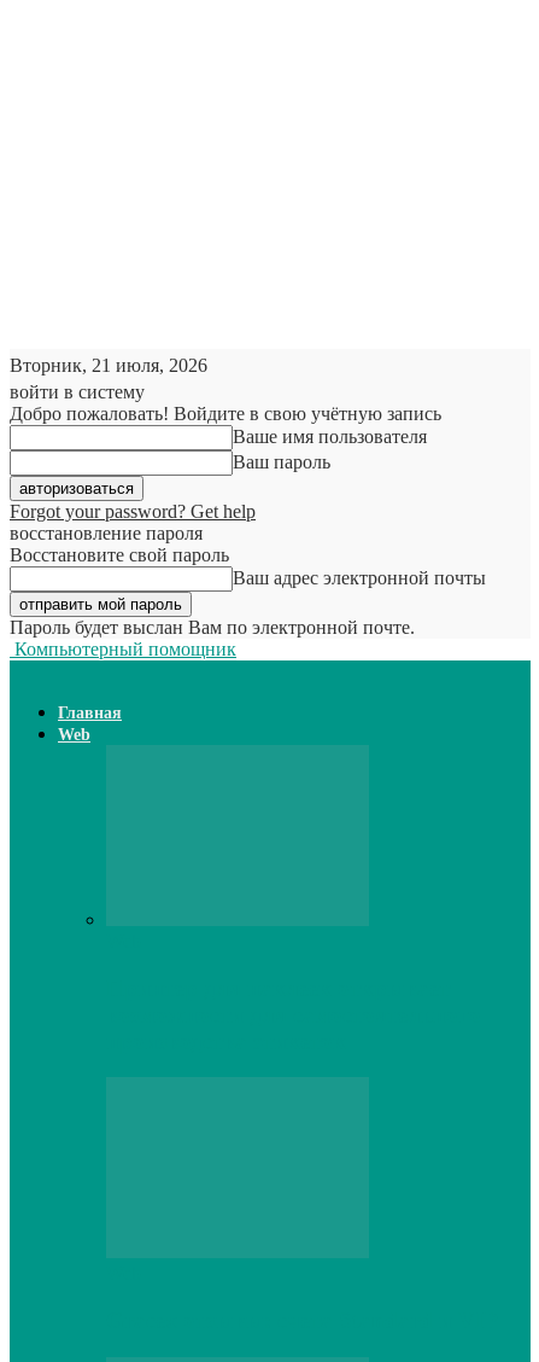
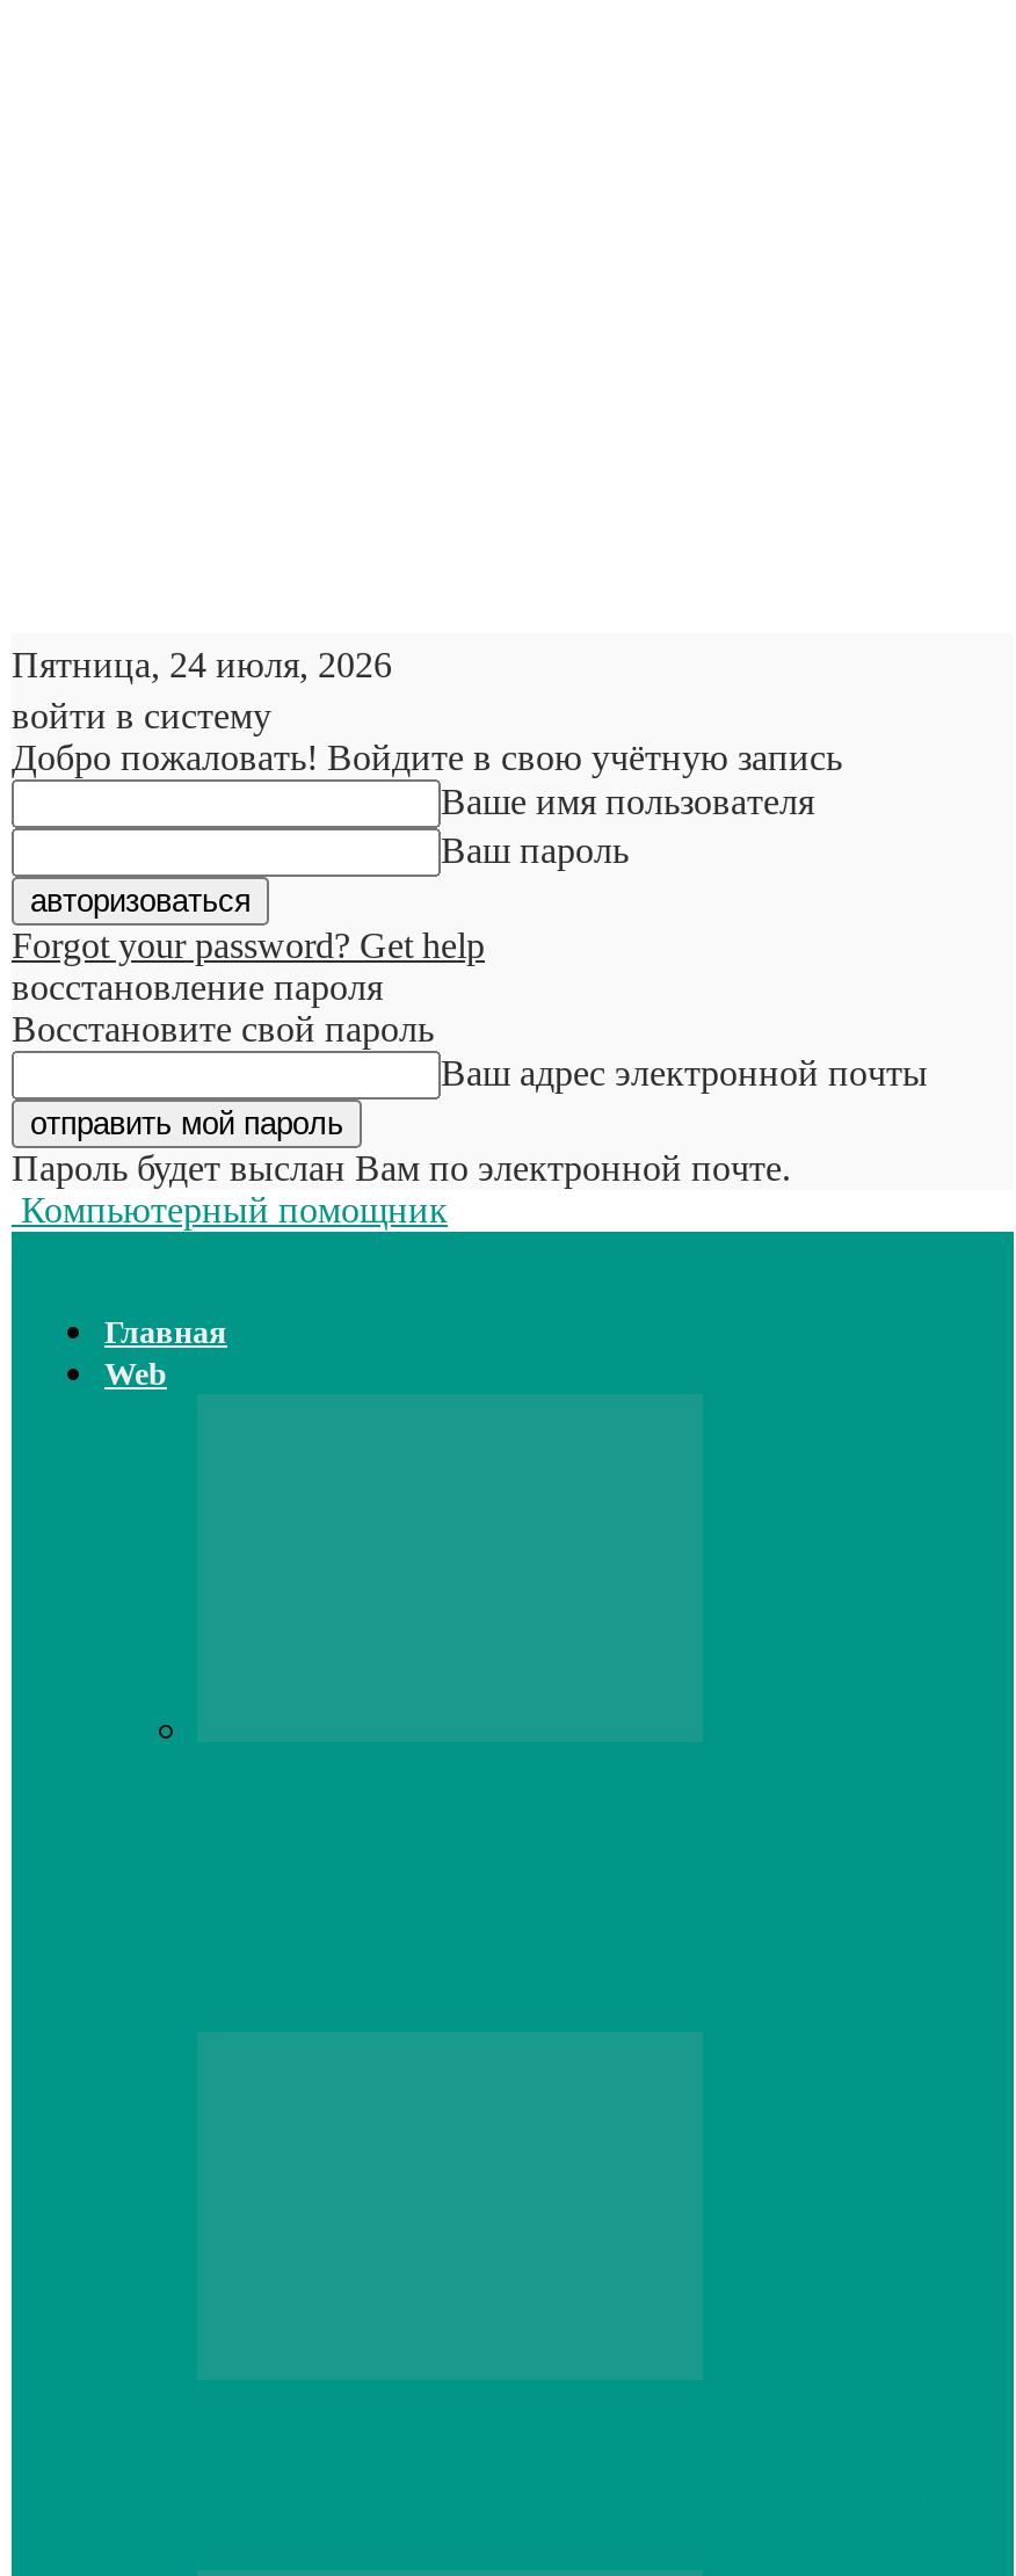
[10,355,207,376] Вторник, 21 июля, 2026 -> [12,645,392,684] Пятница, 24 июля, 2026

